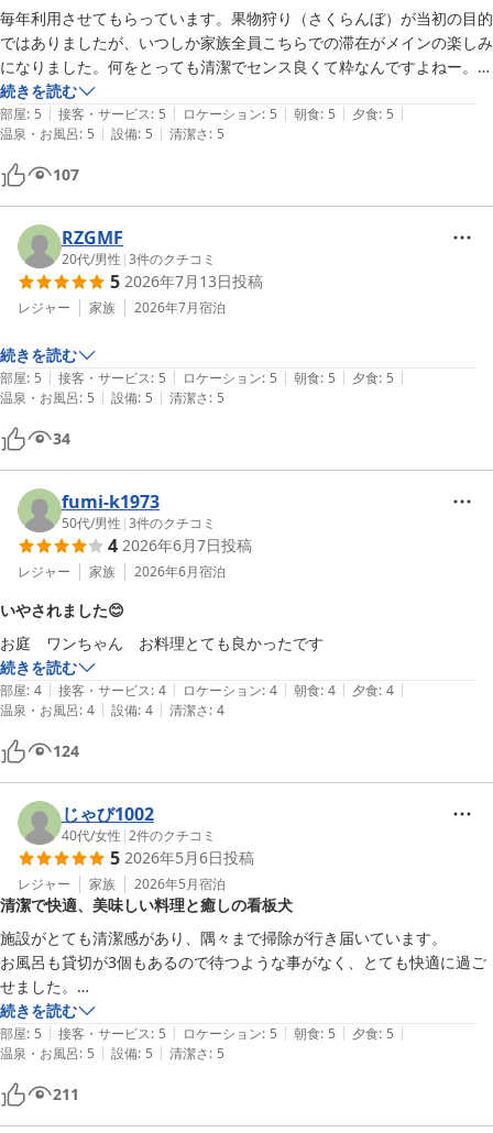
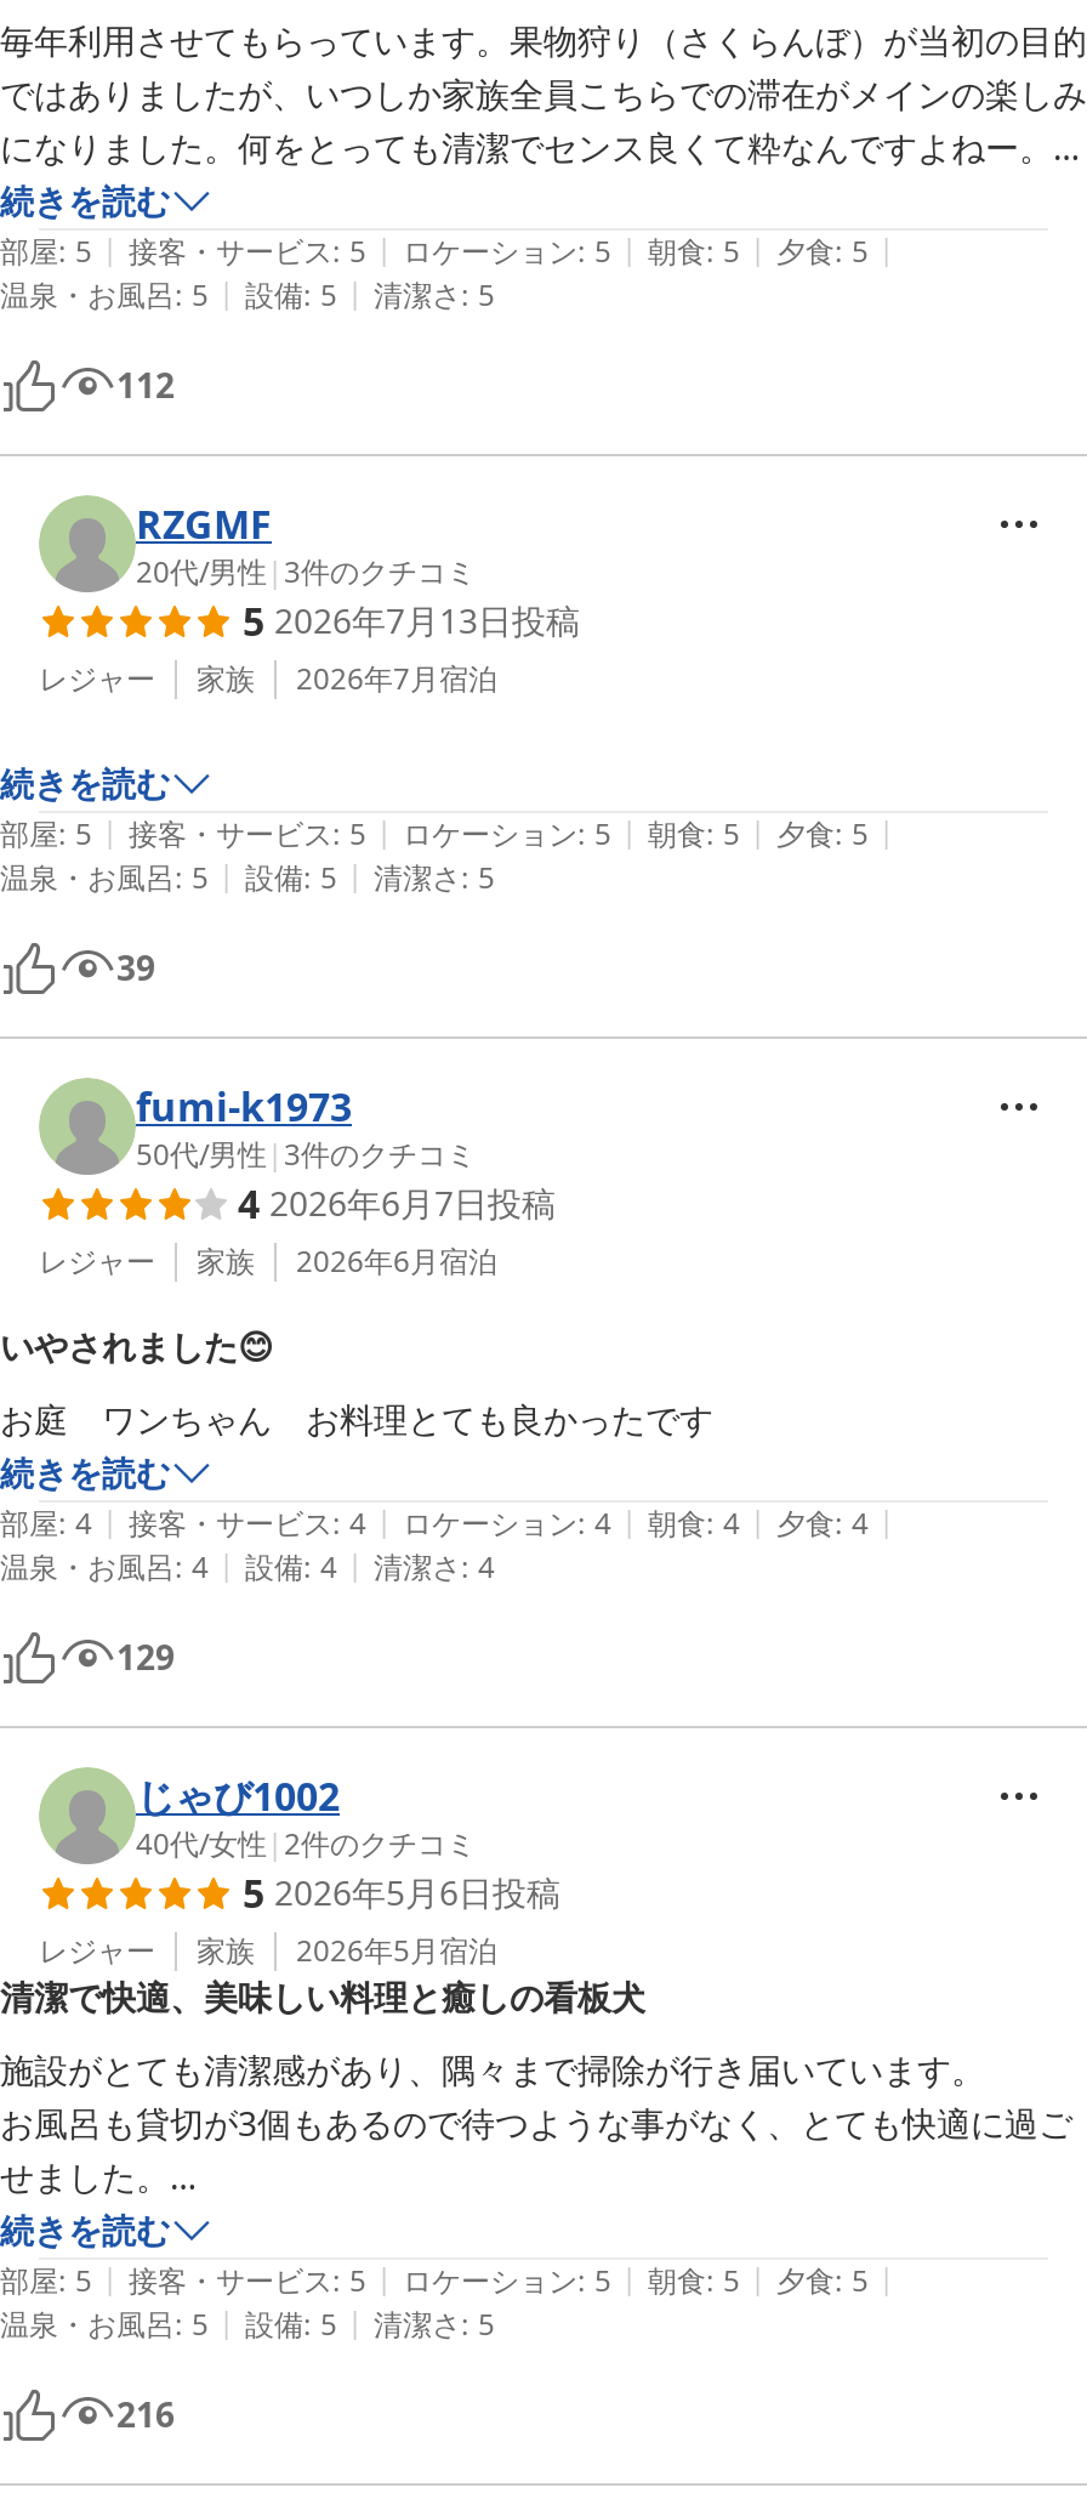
[53,164,79,185] 107 -> [116,362,175,408] 112
[53,428,70,449] 34 -> [116,944,155,990] 39
[53,740,79,761] 124 -> [116,1634,175,1680] 129
[53,1083,79,1104] 211 -> [116,2391,175,2437] 216

